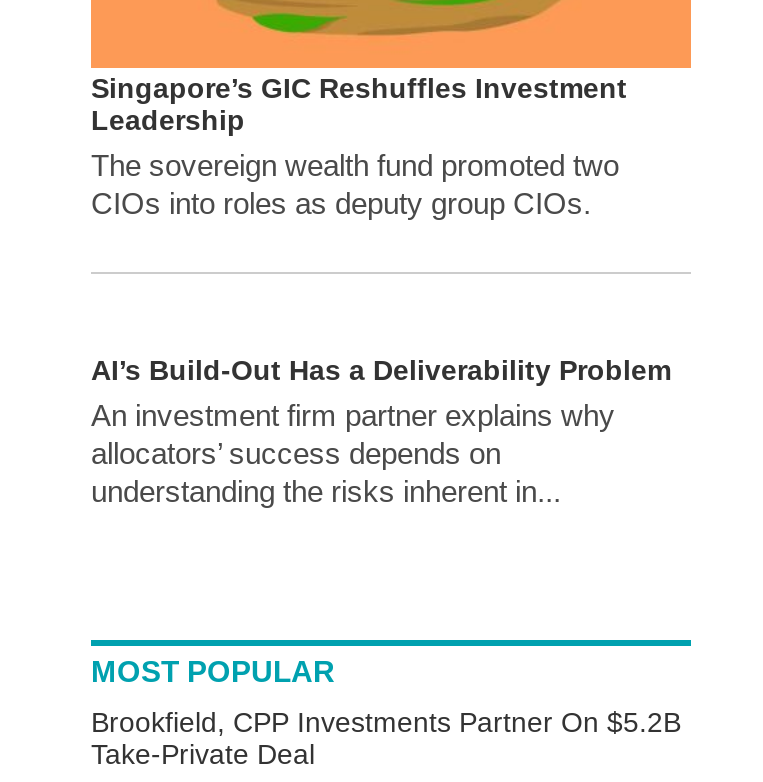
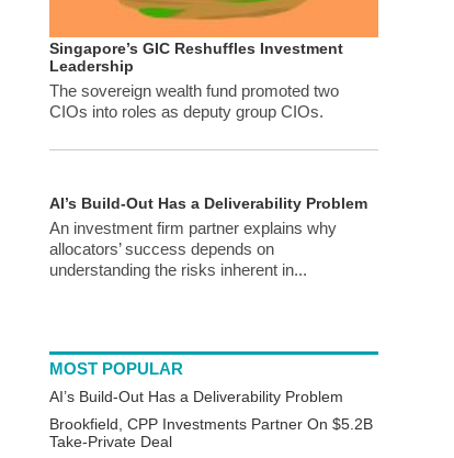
none -> [49,388,343,405] AI’s Build-Out Has a Deliverability Problem

